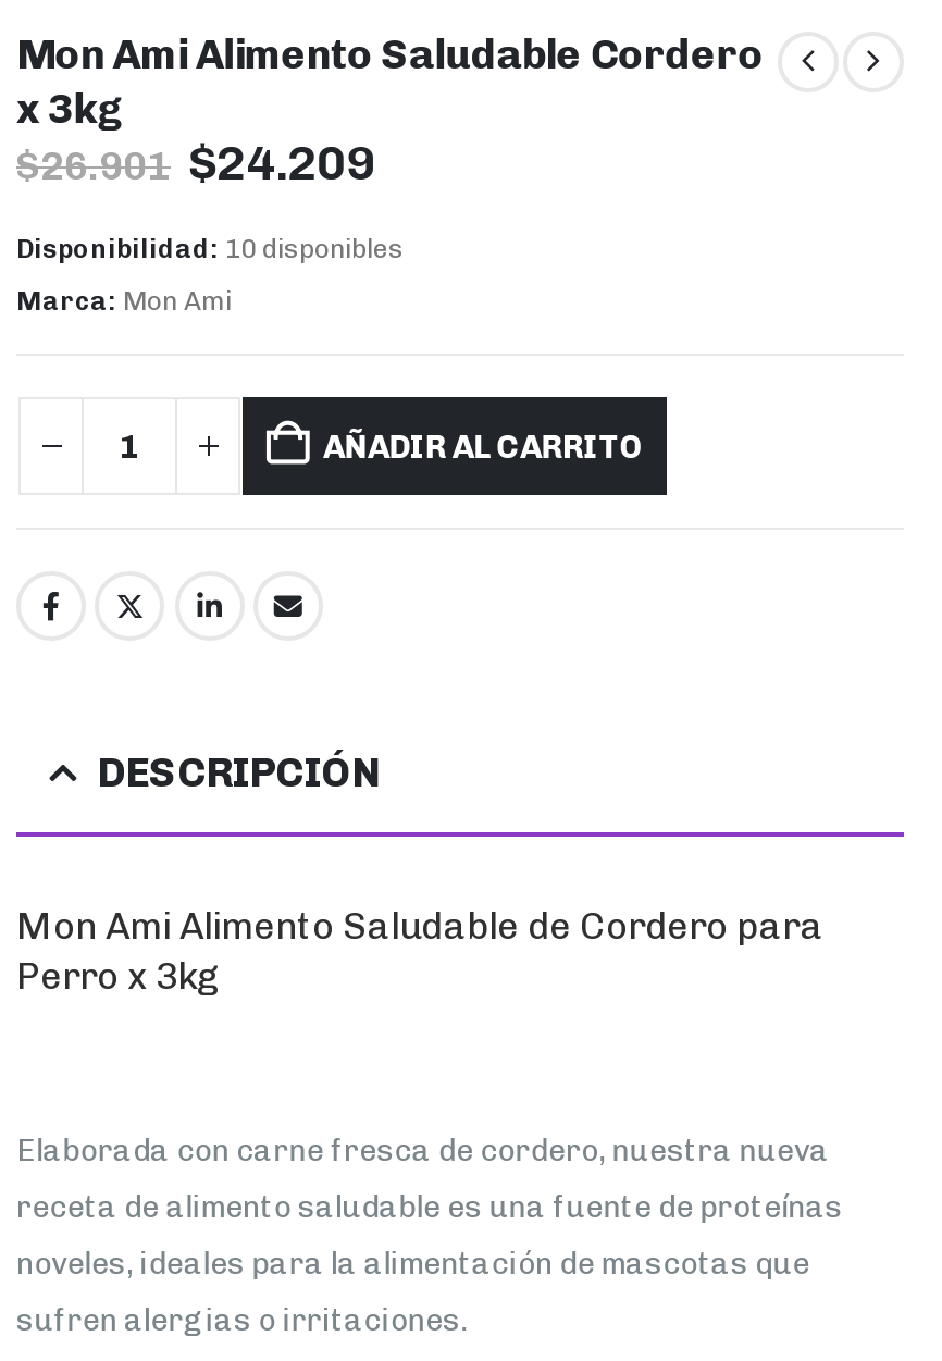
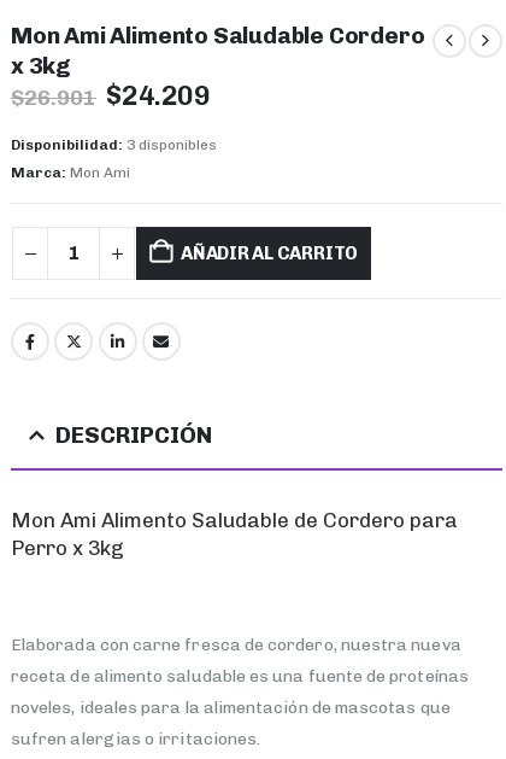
[16,234,404,265] Disponibilidad: 10 disponibles -> [11,136,217,153] Disponibilidad: 3 disponibles

